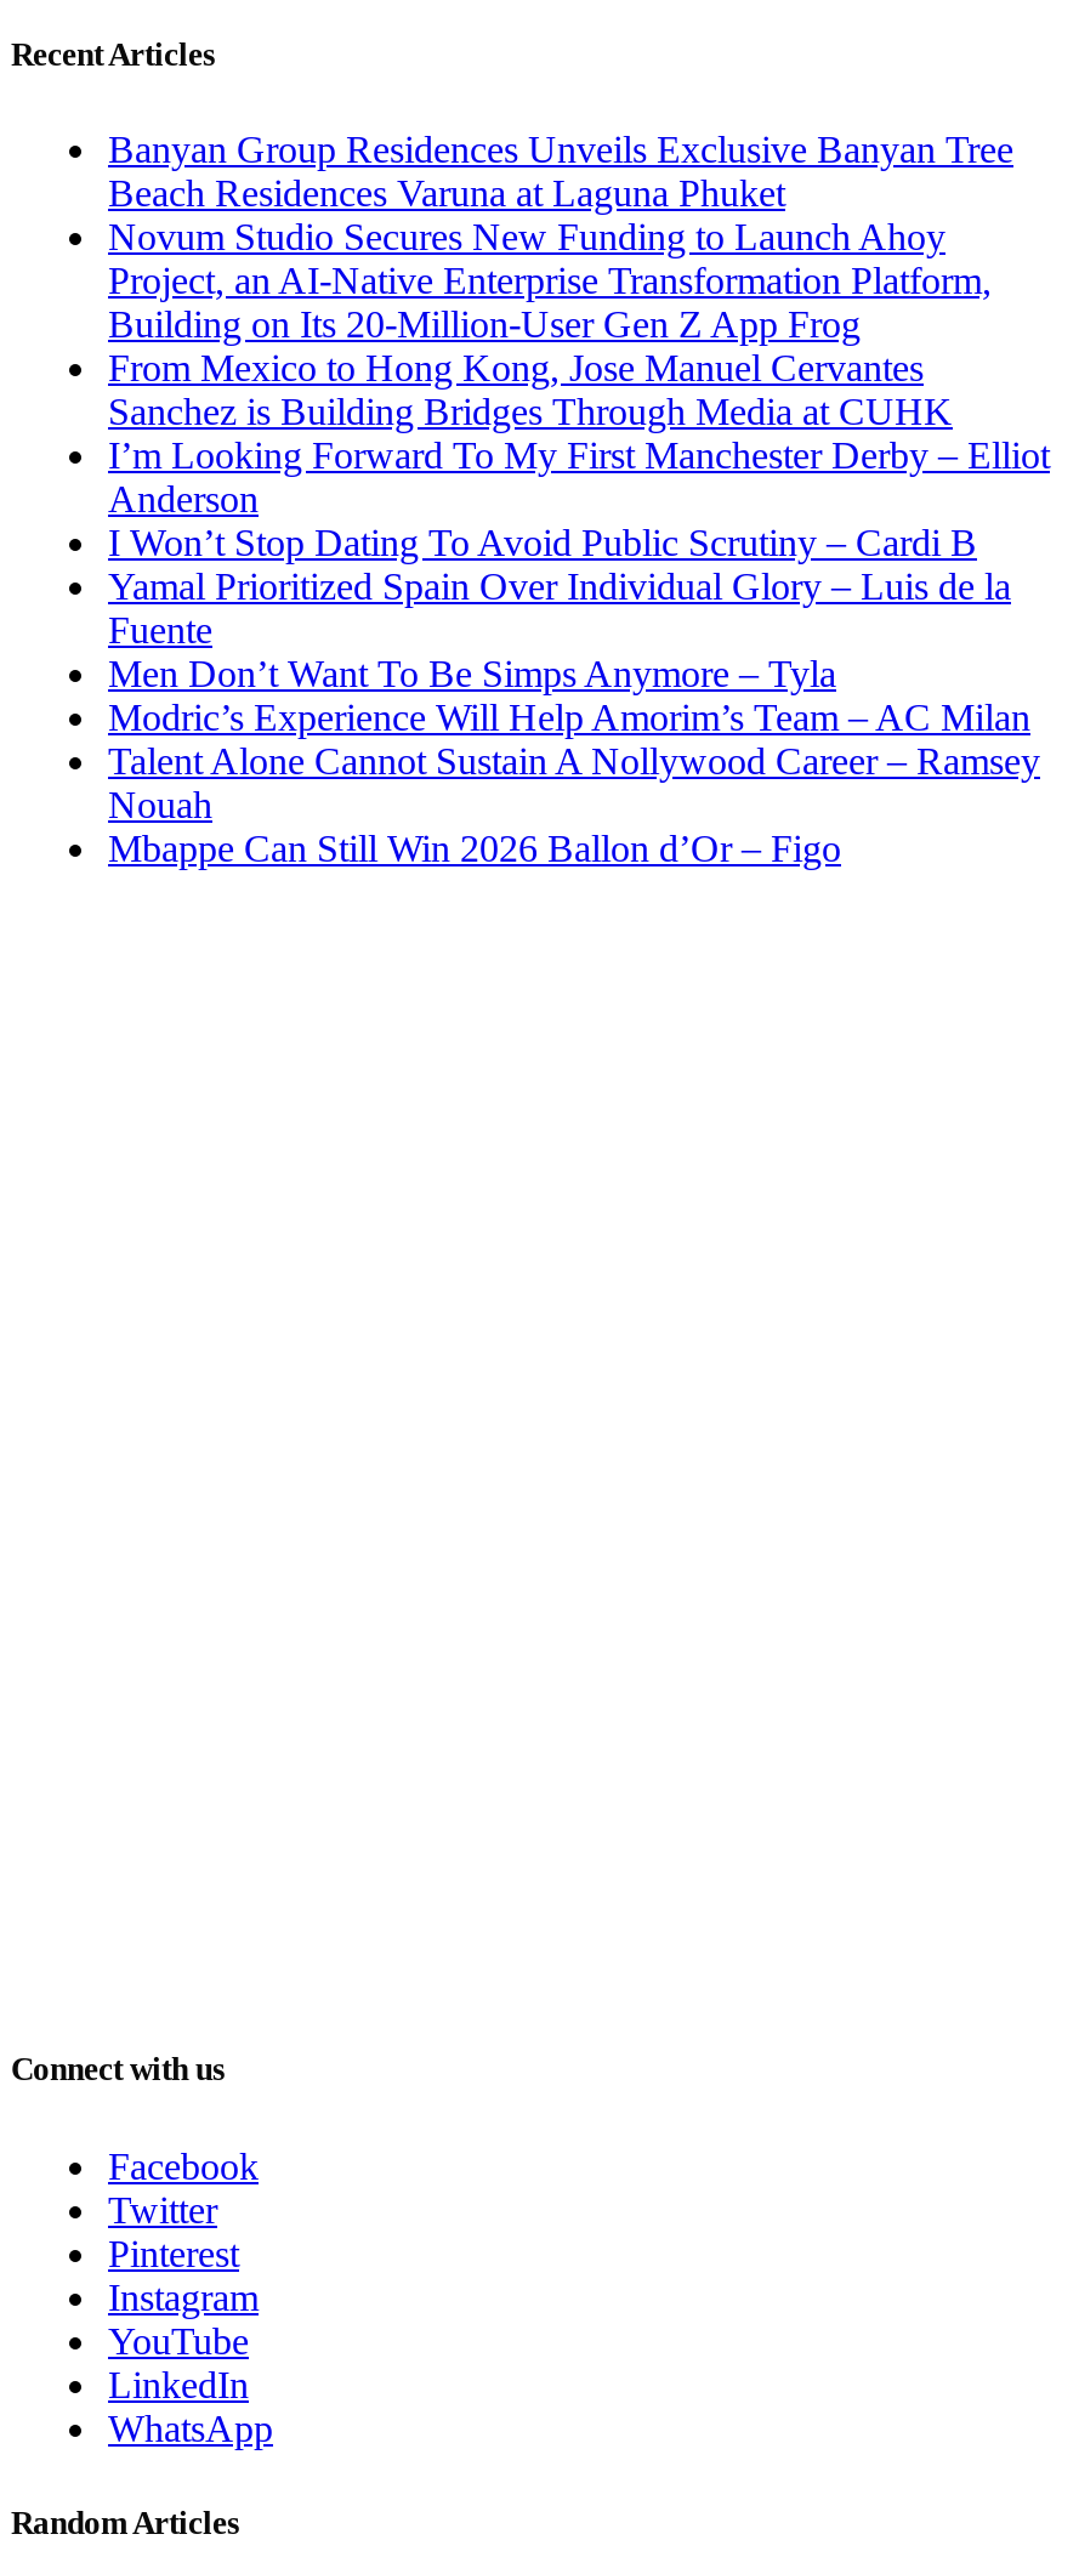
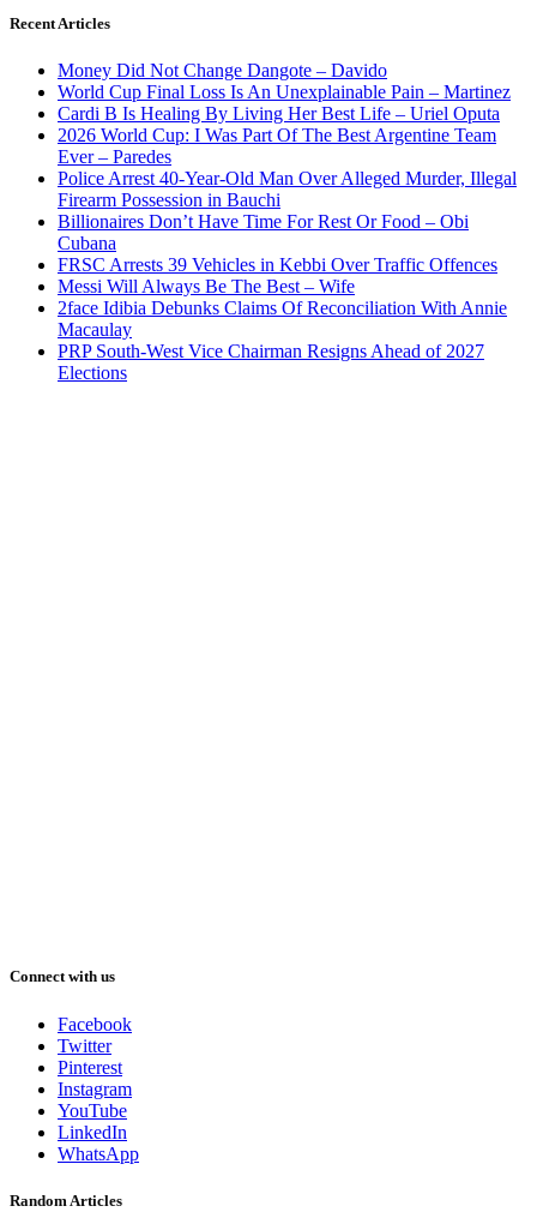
[108,129,1050,869] Banyan Group Residences Unveils Exclusive Banyan Tree | Beach Residences Varuna at Laguna Phuket | Novum Studio Secures New Funding to Launch Ahoy | Project, an AI-Native Enterprise Transformation Platform, | Building on Its 20-Million-User Gen Z App Frog | From Mexico to Hong Kong, Jose Manuel Cervantes | Sanchez is Building Bridges Through Media at CUHK | I’m Looking Forward To My First Manchester Derby – Elliot | Anderson | I Won’t Stop Dating To Avoid Public Scrutiny – Cardi B | Yamal Prioritized Spain Over Individual Glory – Luis de la | Fuente | Men Don’t Want To Be Simps Anymore – Tyla | Modric’s Experience Will Help Amorim’s Team – AC Milan | Talent Alone Cannot Sustain A Nollywood Career – Ramsey | Nouah | Mbappe Can Still Win 2026 Ballon d’Or – Figo -> [58,60,517,383] Money Did Not Change Dangote – Davido | World Cup Final Loss Is An Unexplainable Pain – Martinez | Cardi B Is Healing By Living Her Best Life – Uriel Oputa | 2026 World Cup: I Was Part Of The Best Argentine Team | Ever – Paredes | Police Arrest 40-Year-Old Man Over Alleged Murder, Illegal | Firearm Possession in Bauchi | Billionaires Don’t Have Time For Rest Or Food – Obi | Cubana | FRSC Arrests 39 Vehicles in Kebbi Over Traffic Offences | Messi Will Always Be The Best – Wife | 2face Idibia Debunks Claims Of Reconciliation With Annie | Macaulay | PRP South-West Vice Chairman Resigns Ahead of 2027 | Elections

